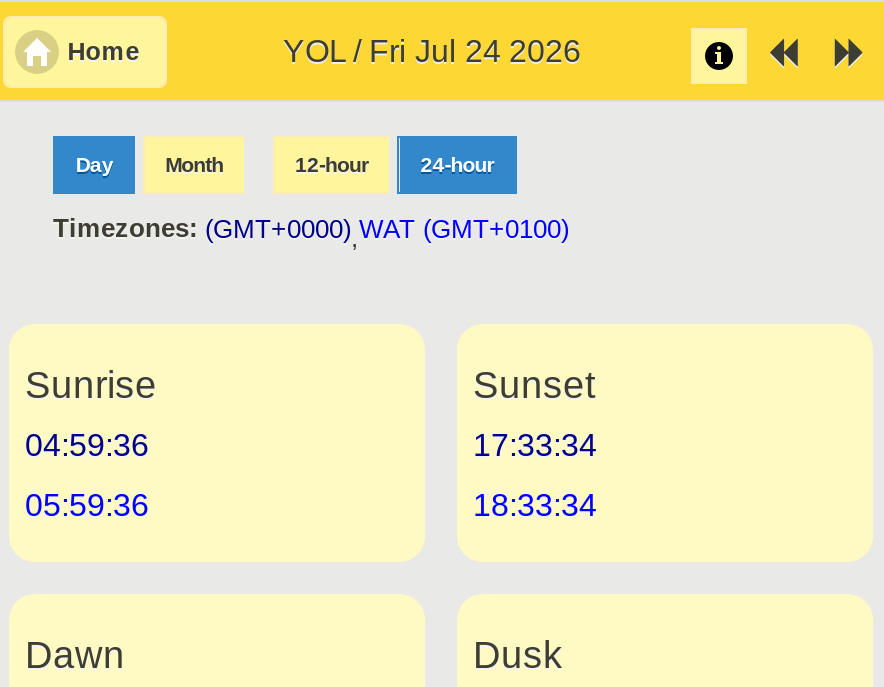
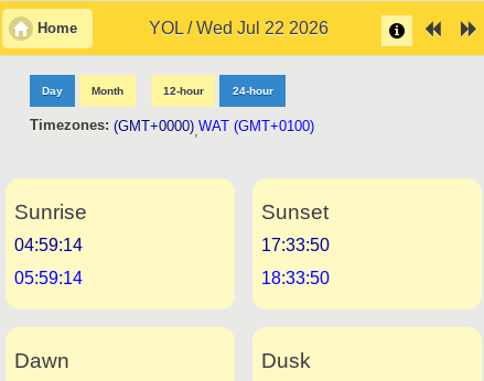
[283,34,581,68] YOL / Fri Jul 24 2026 -> [149,19,329,38] YOL / Wed Jul 22 2026
[25,428,149,462] 04:59:36 -> [14,236,83,254] 04:59:14
[473,428,597,462] 17:33:34 -> [261,236,330,254] 17:33:50
[25,488,149,522] 05:59:36 -> [14,269,83,287] 05:59:14
[473,488,597,522] 18:33:34 -> [261,269,330,287] 18:33:50

